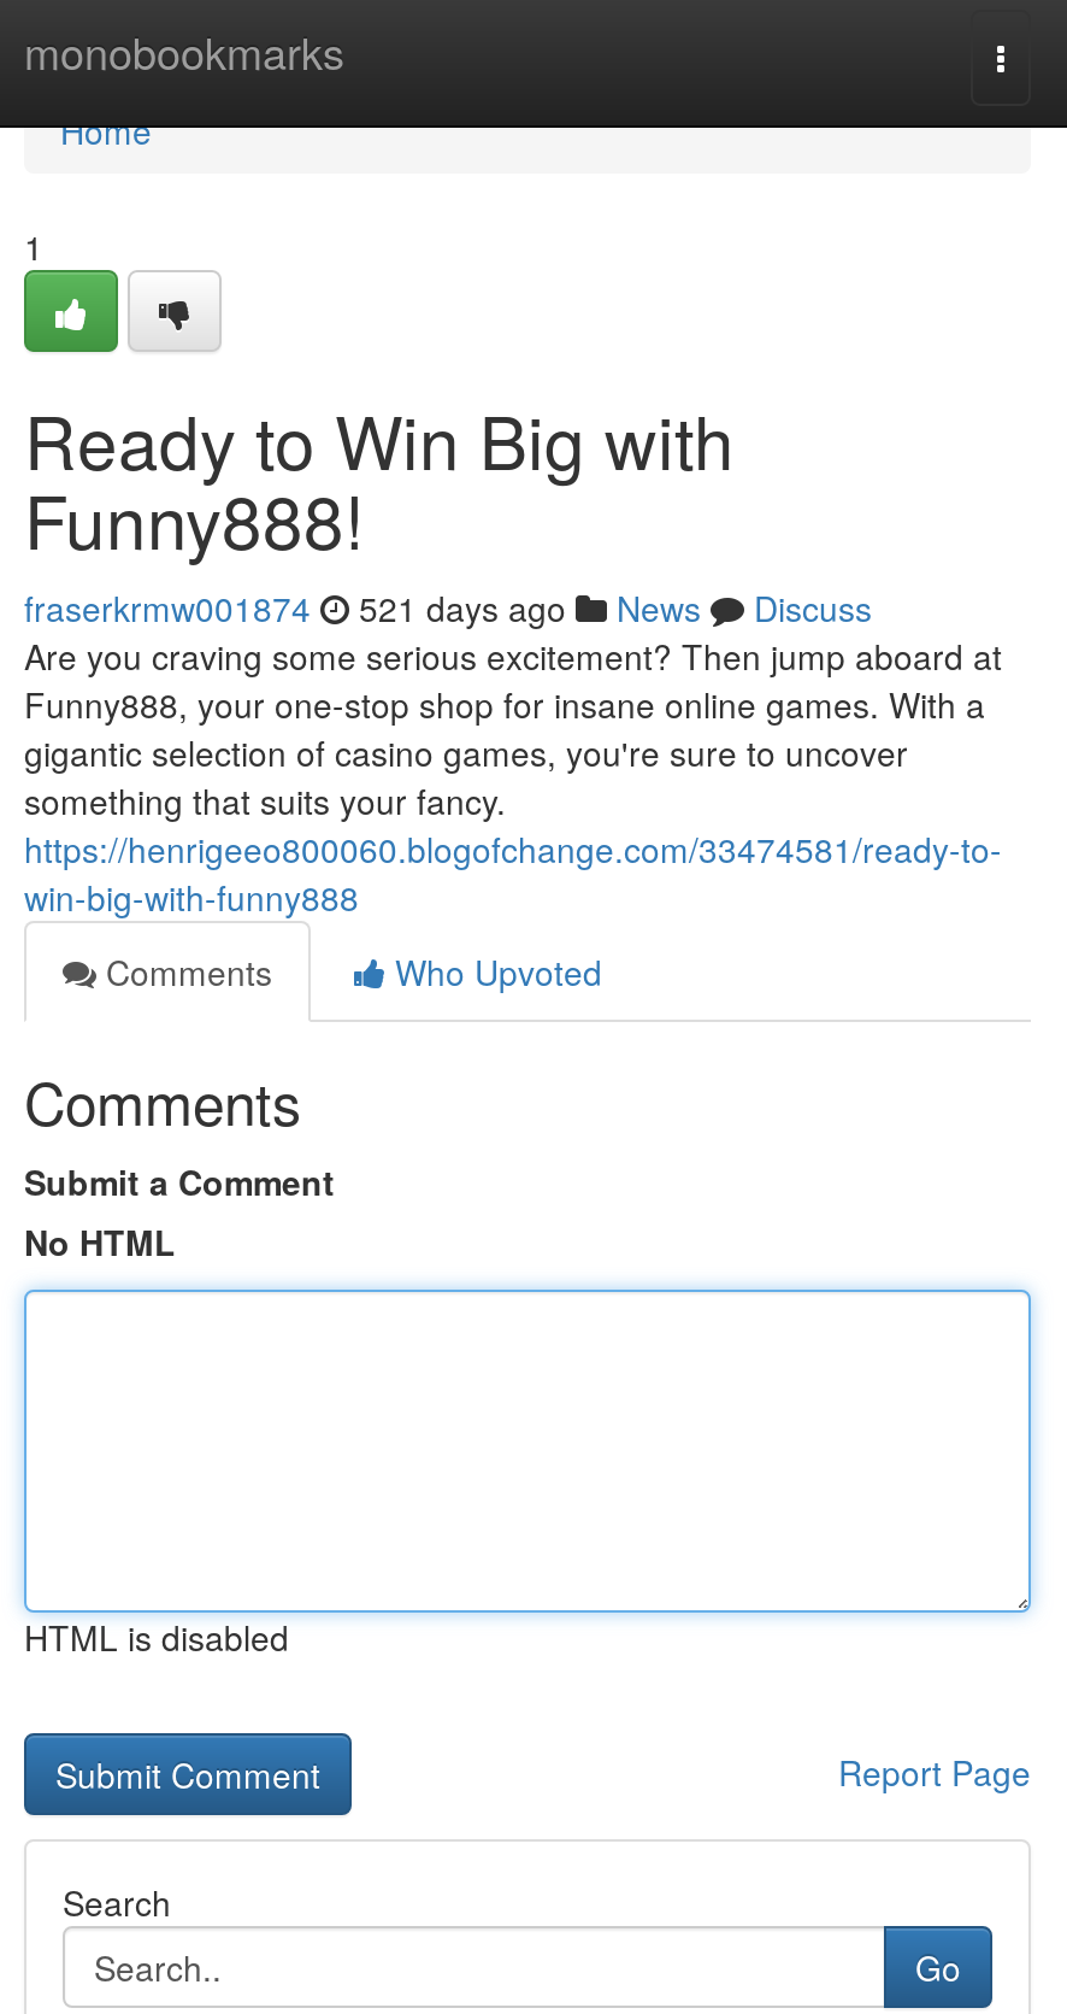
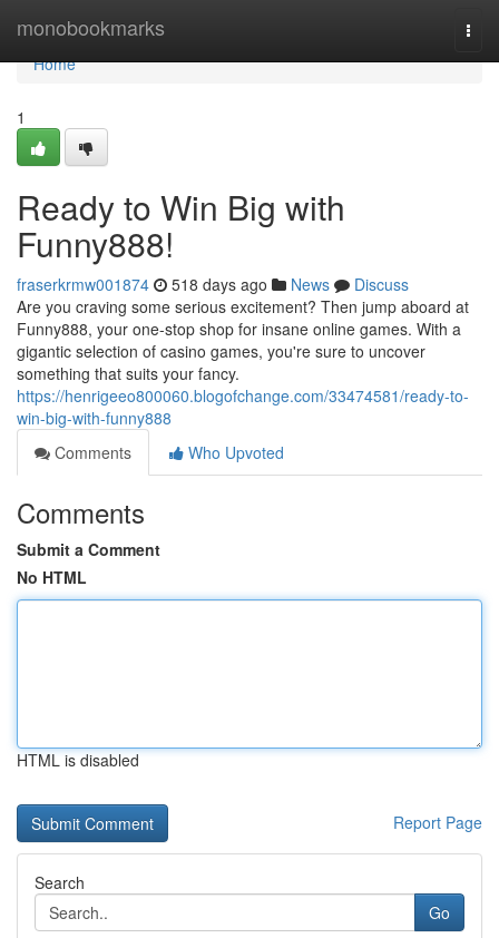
[24,583,872,632] fraserkrmw001874 521 days ago News Discuss -> [17,273,409,295] fraserkrmw001874 518 days ago News Discuss

